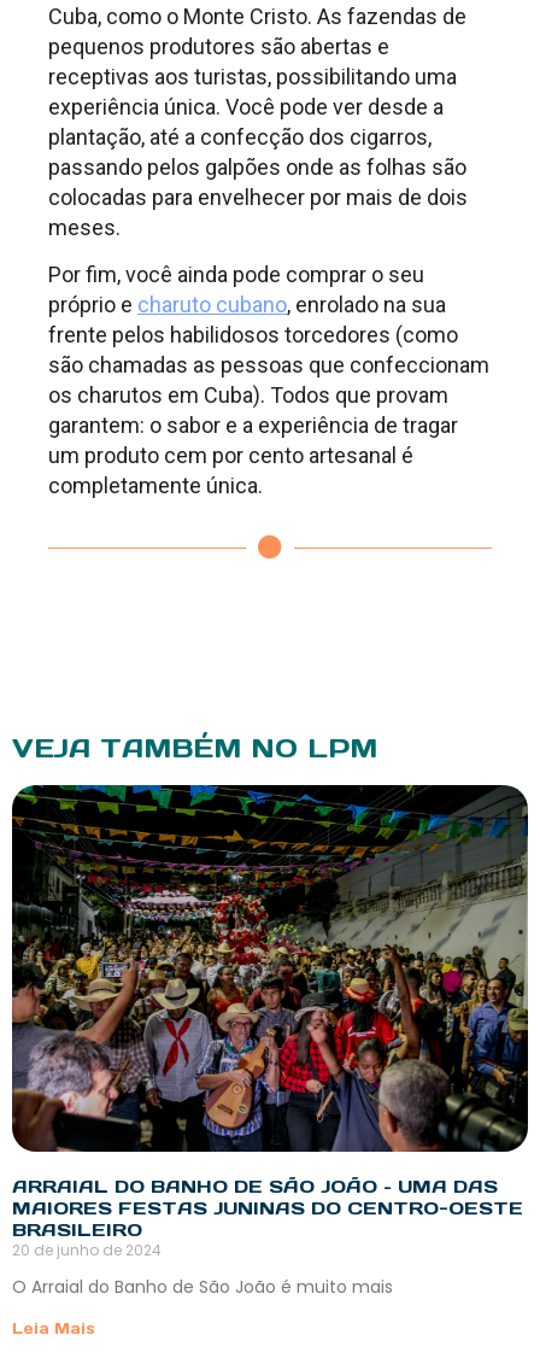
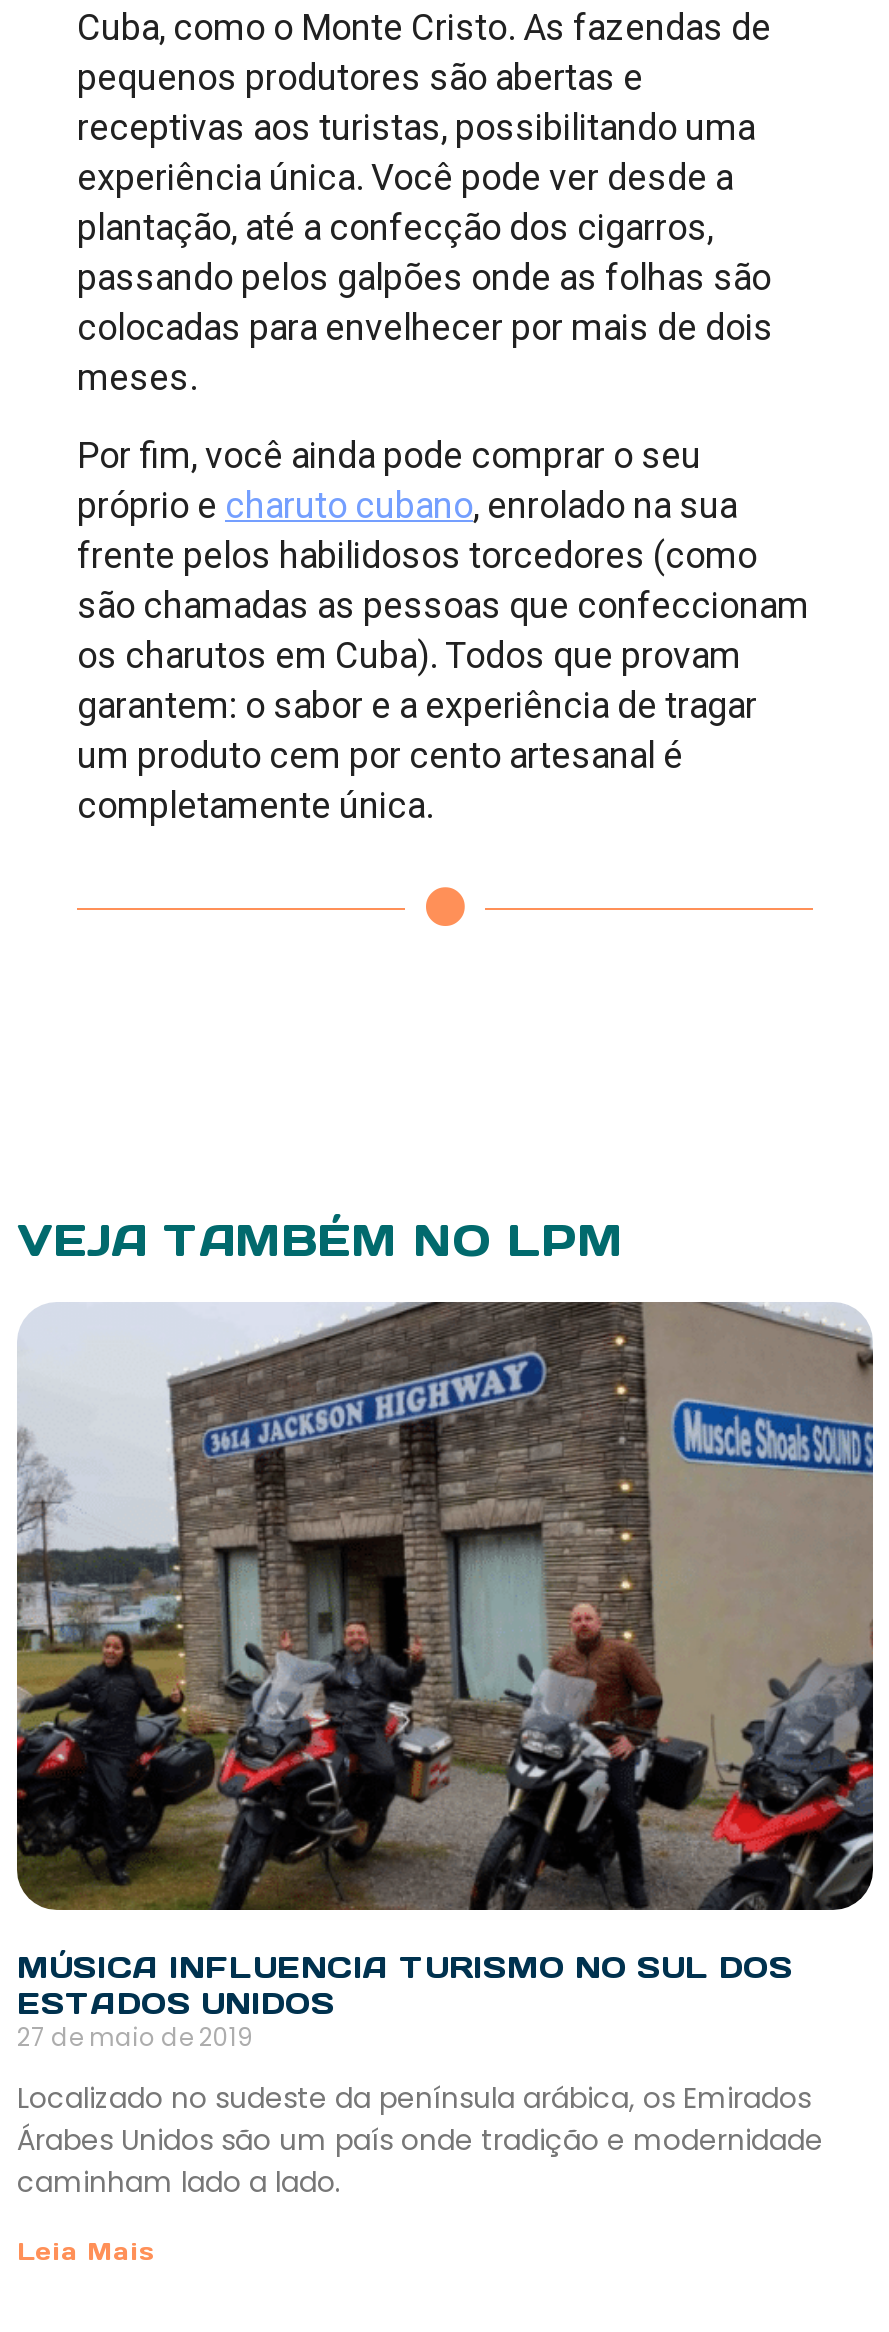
[11,784,529,1261] [image] | ARRAIAL DO BANHO DE SÃO JOÃO – UMA DAS | MAIORES FESTAS JUNINAS DO CENTRO-OESTE | BRASILEIRO | 20 de junho de 2024 -> [17,1300,875,2054] [image] | MÚSICA INFLUENCIA TURISMO NO SUL DOS | ESTADOS UNIDOS | 27 de maio de 2019
[12,1275,393,1299] O Arraial do Banho de São João é muito mais -> [17,2078,823,2202] Localizado no sudeste da península arábica, os Emirados | Árabes Unidos são um país onde tradição e modernidade | caminham lado a lado.

